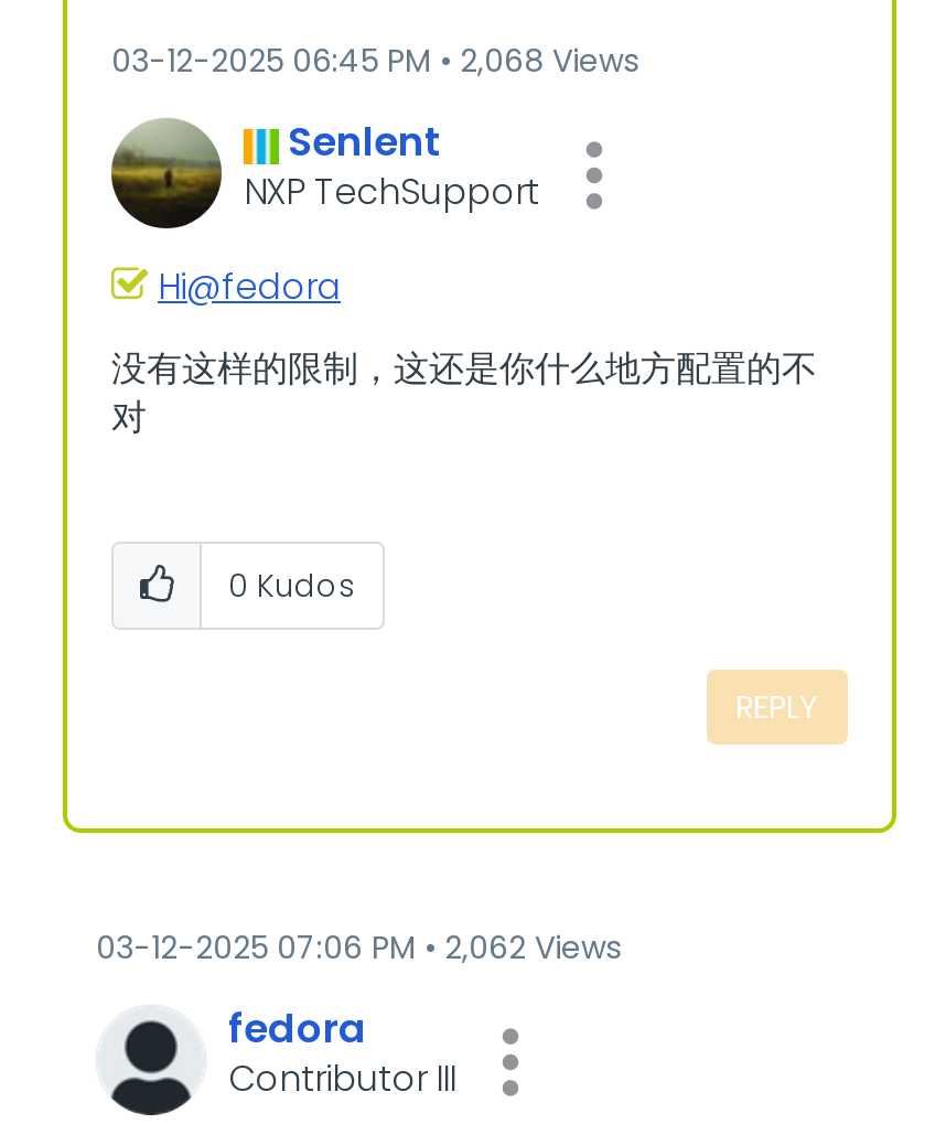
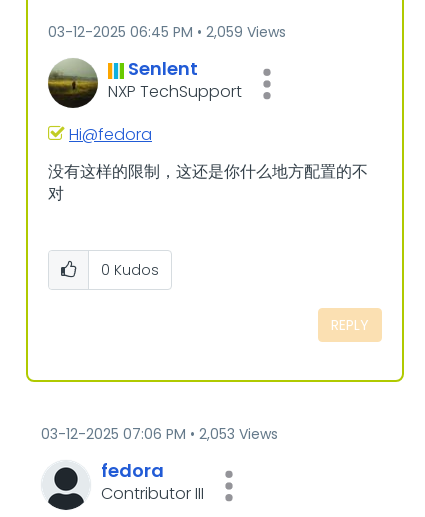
[111,39,638,83] 03-12-2025 06:45 PM 2,068 Views -> [48,22,286,42] 03-12-2025 06:45 PM 2,059 Views
[96,925,621,970] 03-12-2025 07:06 PM 2,062 Views -> [41,424,278,444] 03-12-2025 07:06 PM 2,053 Views

